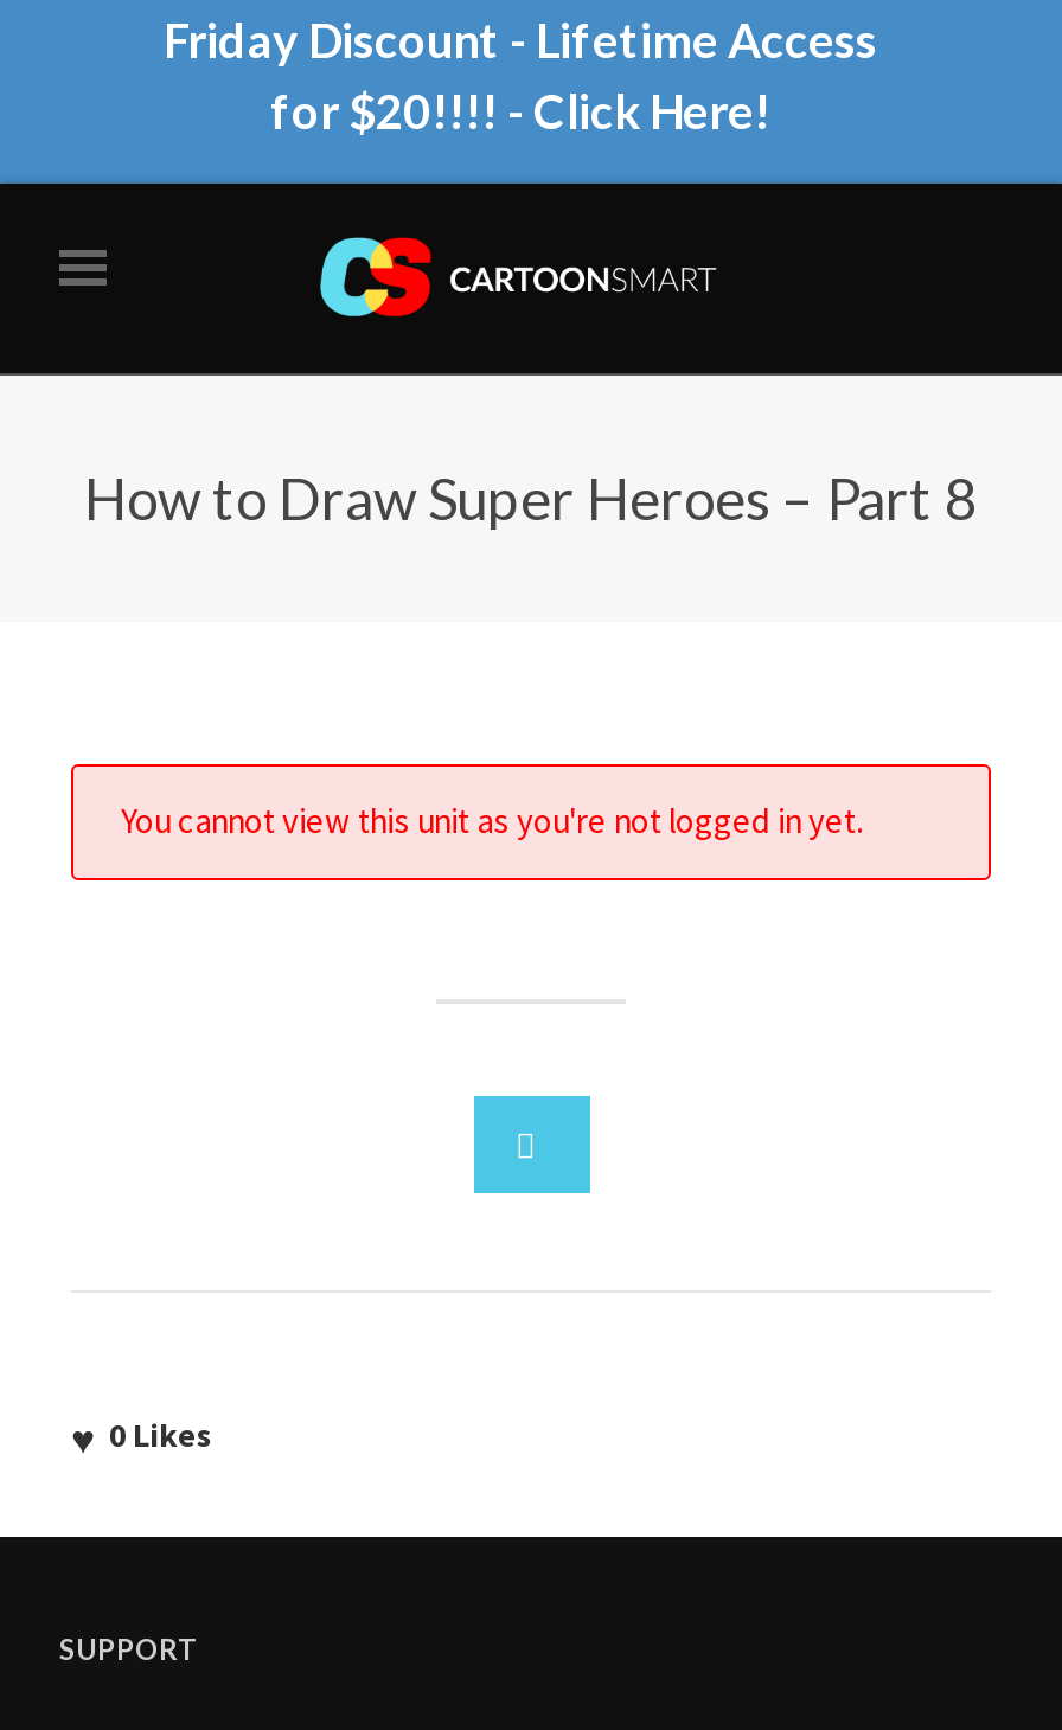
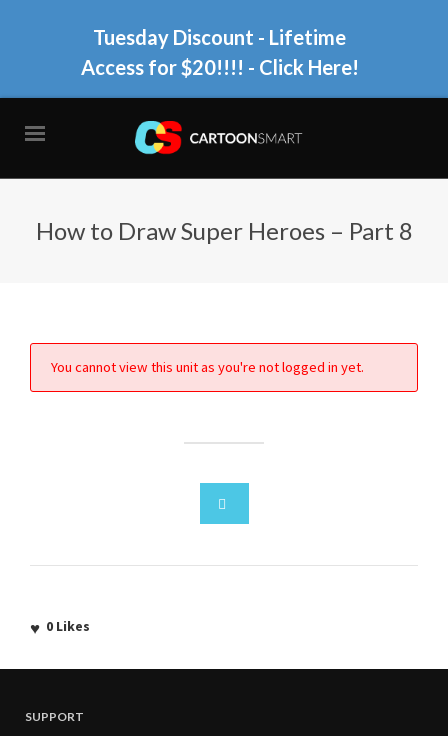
[164,11,877,139] Friday Discount - Lifetime Access | for $20!!!! - Click Here! -> [80,25,358,79] Tuesday Discount - Lifetime | Access for $20!!!! - Click Here!

